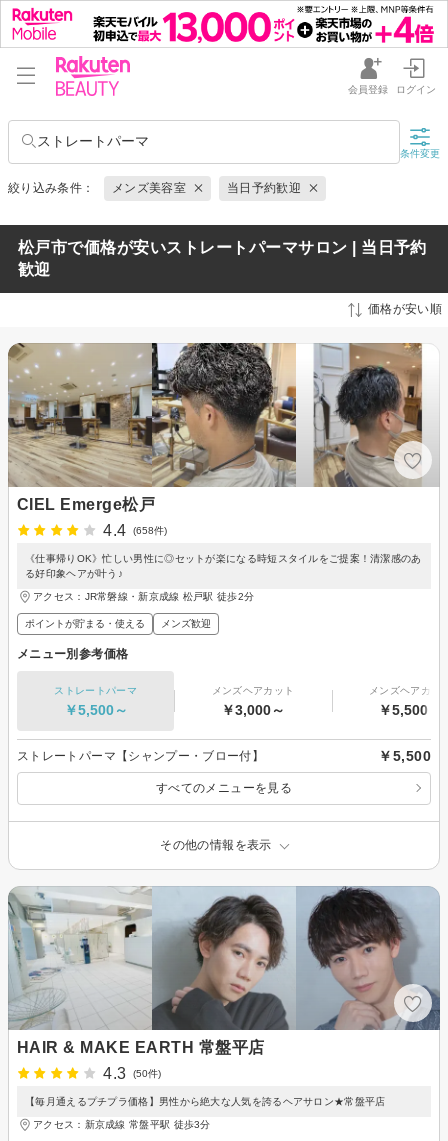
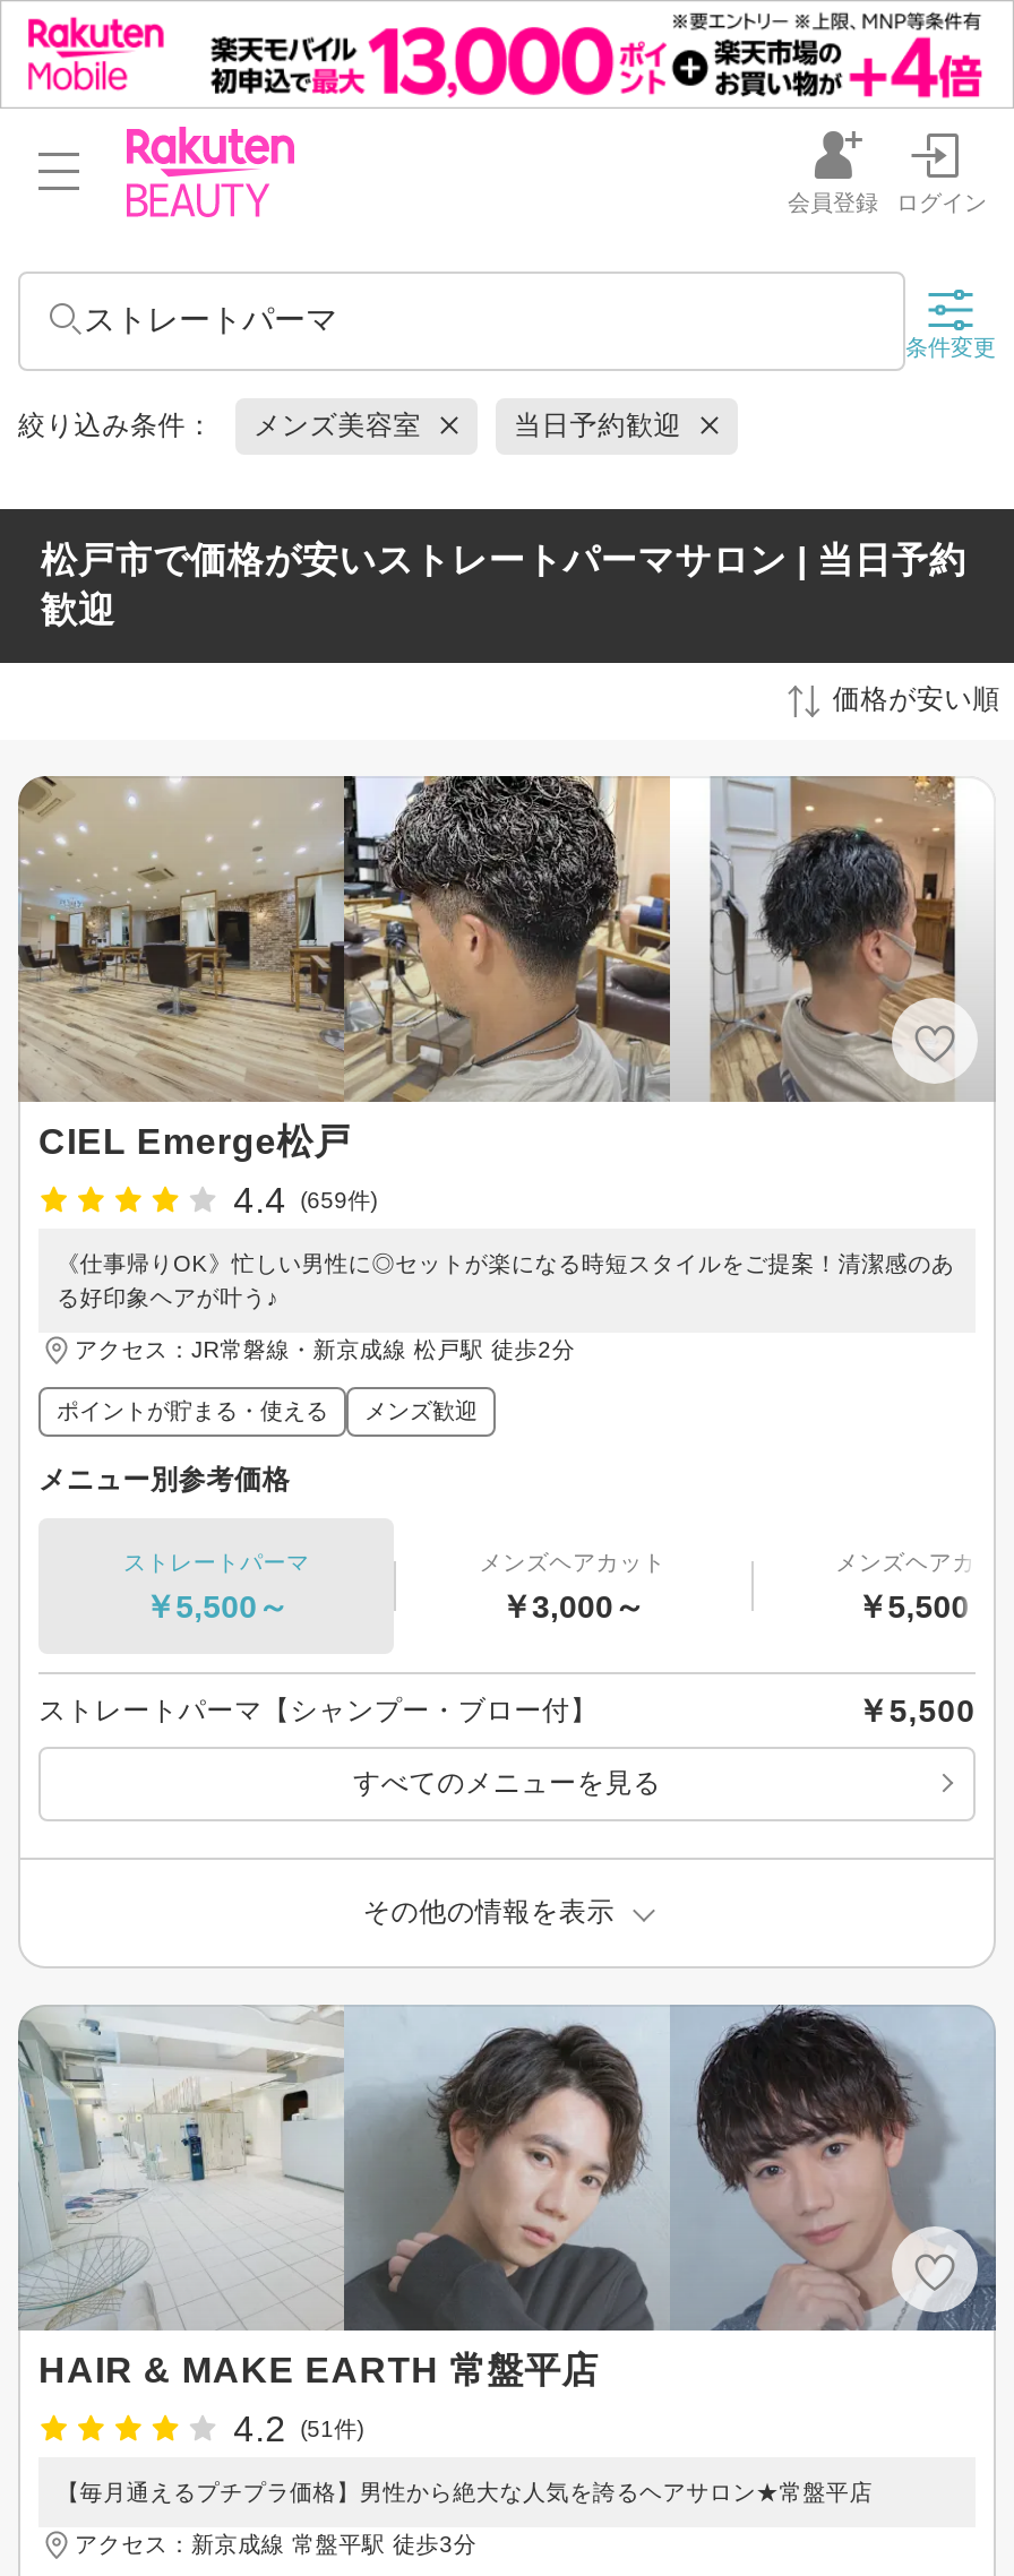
[103,522,167,539] 4.4 (658件) -> [233,1181,377,1219] 4.4 (659件)
[103,1065,161,1082] 4.3 (50件) -> [233,2409,364,2448] 4.2 (51件)

